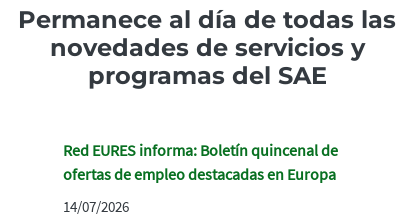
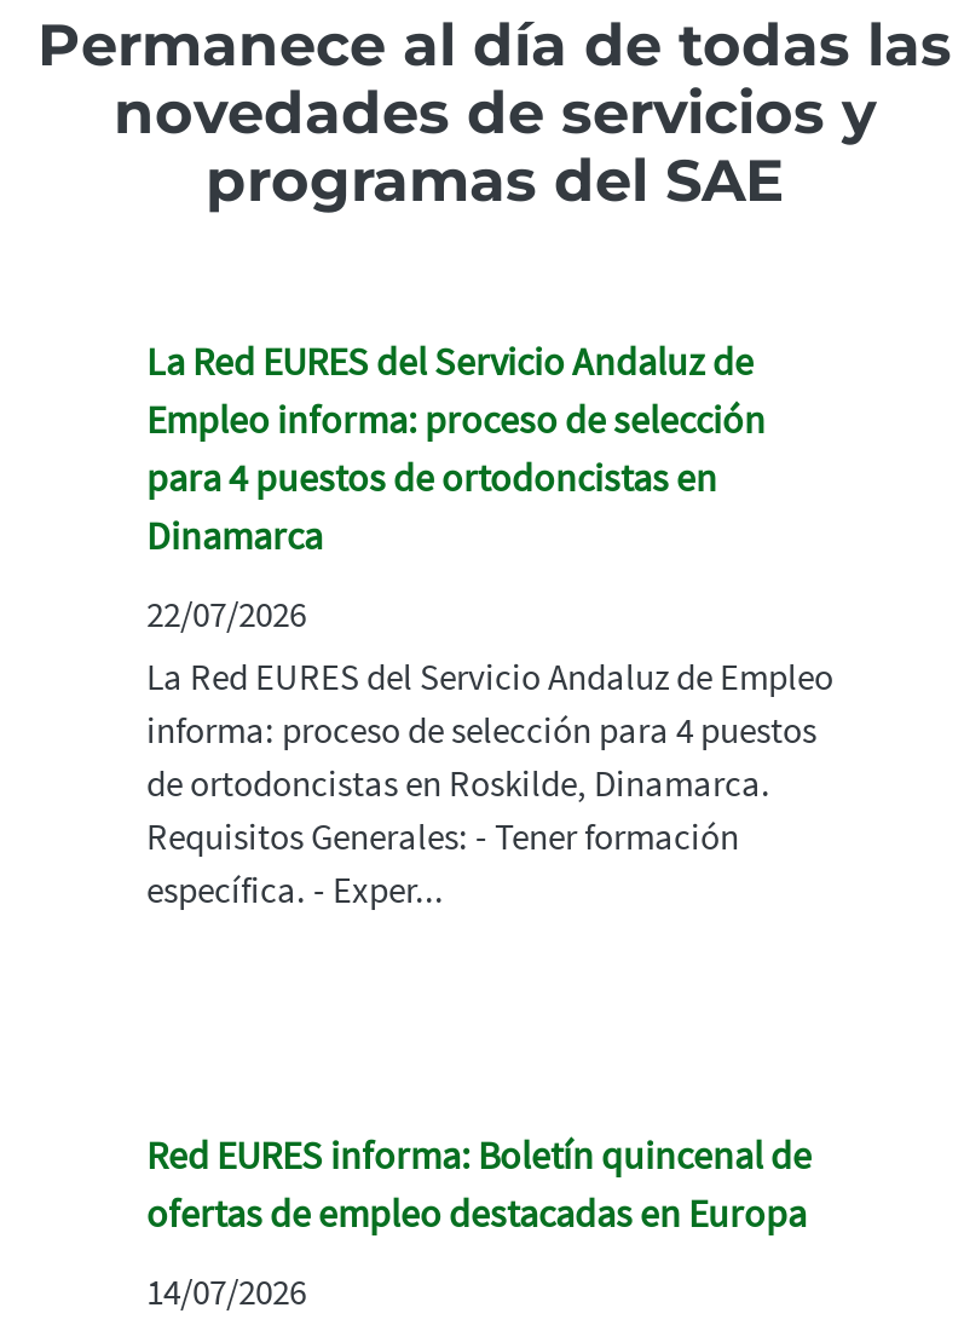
none -> [146,337,833,913] La Red EURES del Servicio Andaluz de | Empleo informa: proceso de selección | para 4 puestos de ortodoncistas en | Dinamarca | 22/07/2026 | La Red EURES del Servicio Andaluz de Empleo | informa: proceso de selección para 4 puestos | de ortodoncistas en Roskilde, Dinamarca. | Requisitos Generales: - Tener formación | específica. - Exper...

